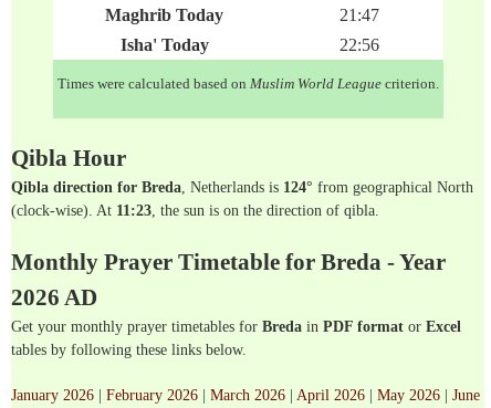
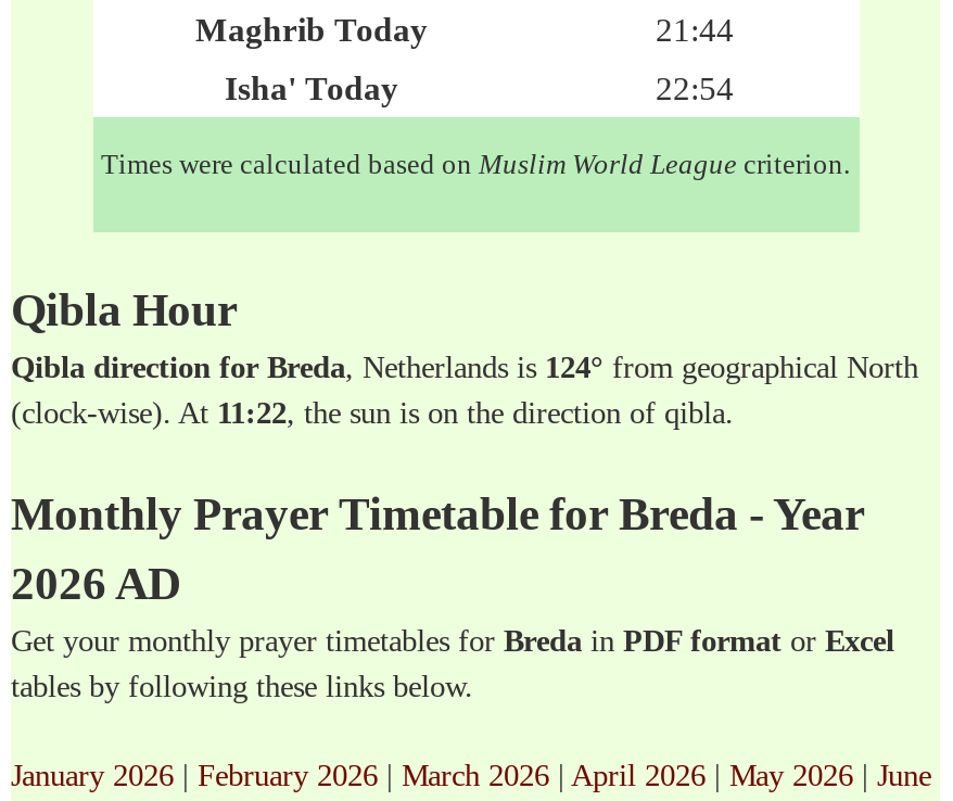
[339,6,379,24] 21:47 -> [656,11,734,48] 21:44
[339,35,379,54] 22:56 -> [656,69,734,106] 22:54
[11,201,379,219] (clock-wise). At 11:23, the sun is on the direction of qibla. -> [11,395,734,430] (clock-wise). At 11:22, the sun is on the direction of qibla.

